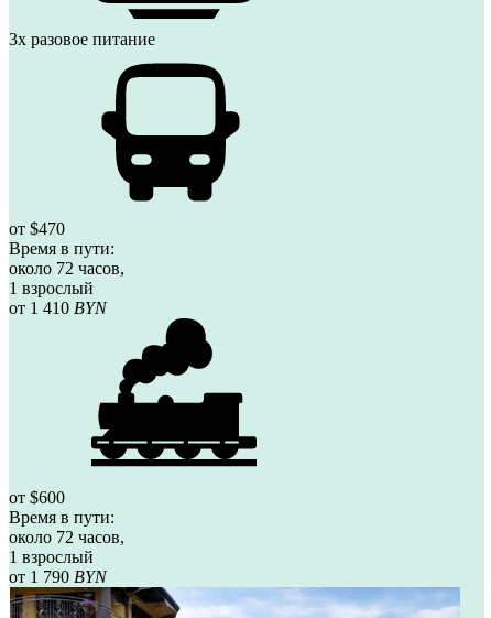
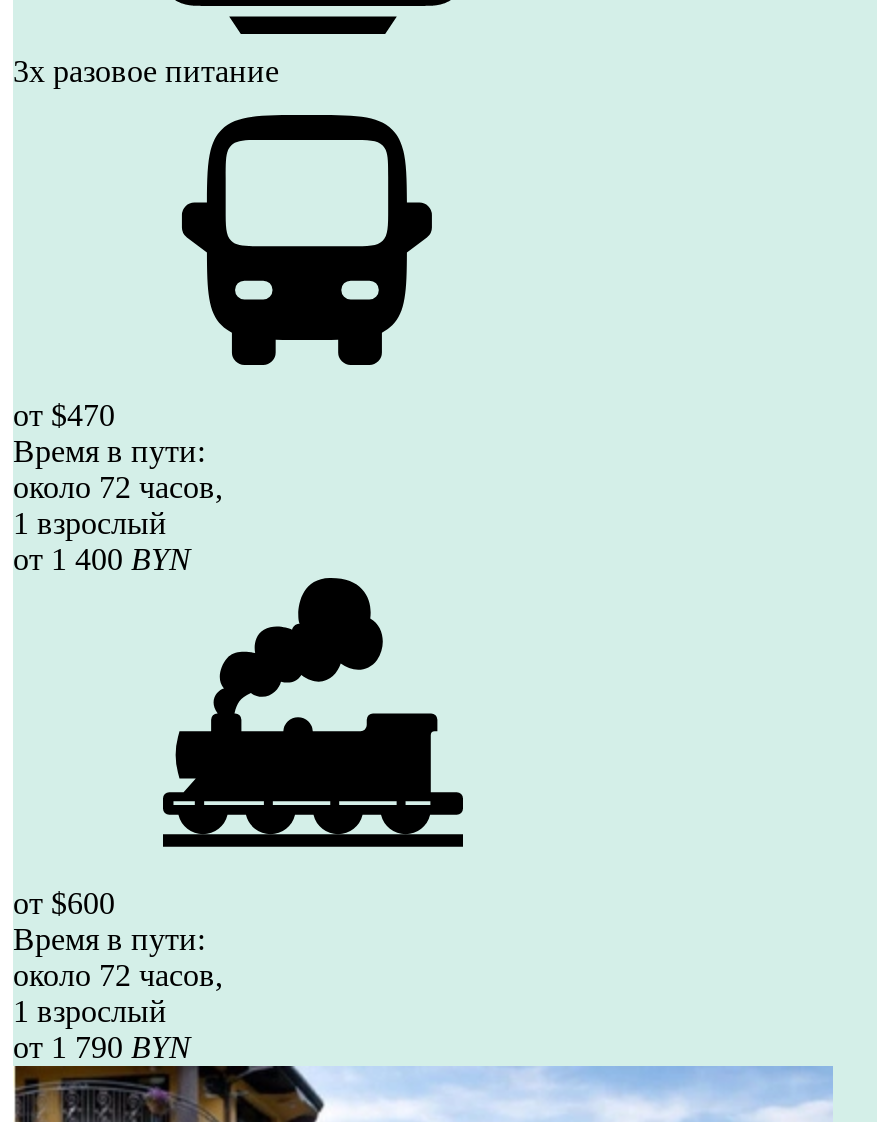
[9,298,107,317] от 1 410 BYN -> [13,542,191,576] от 1 400 BYN

